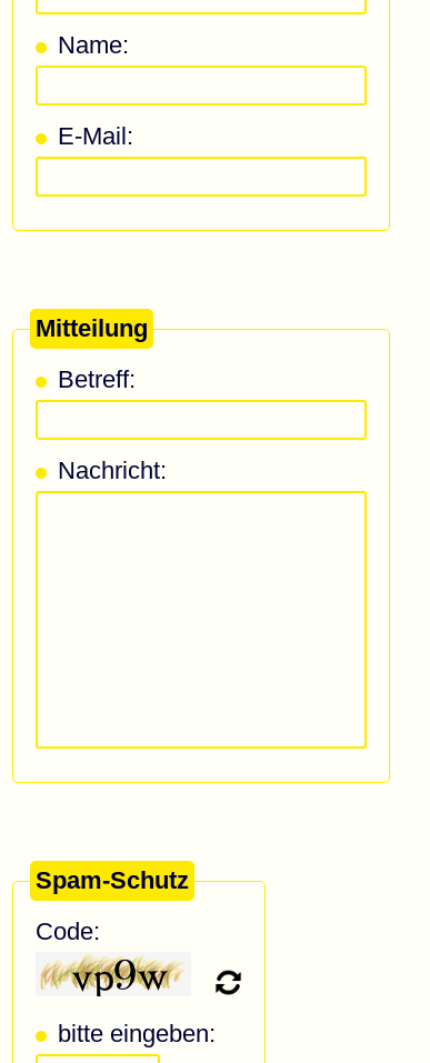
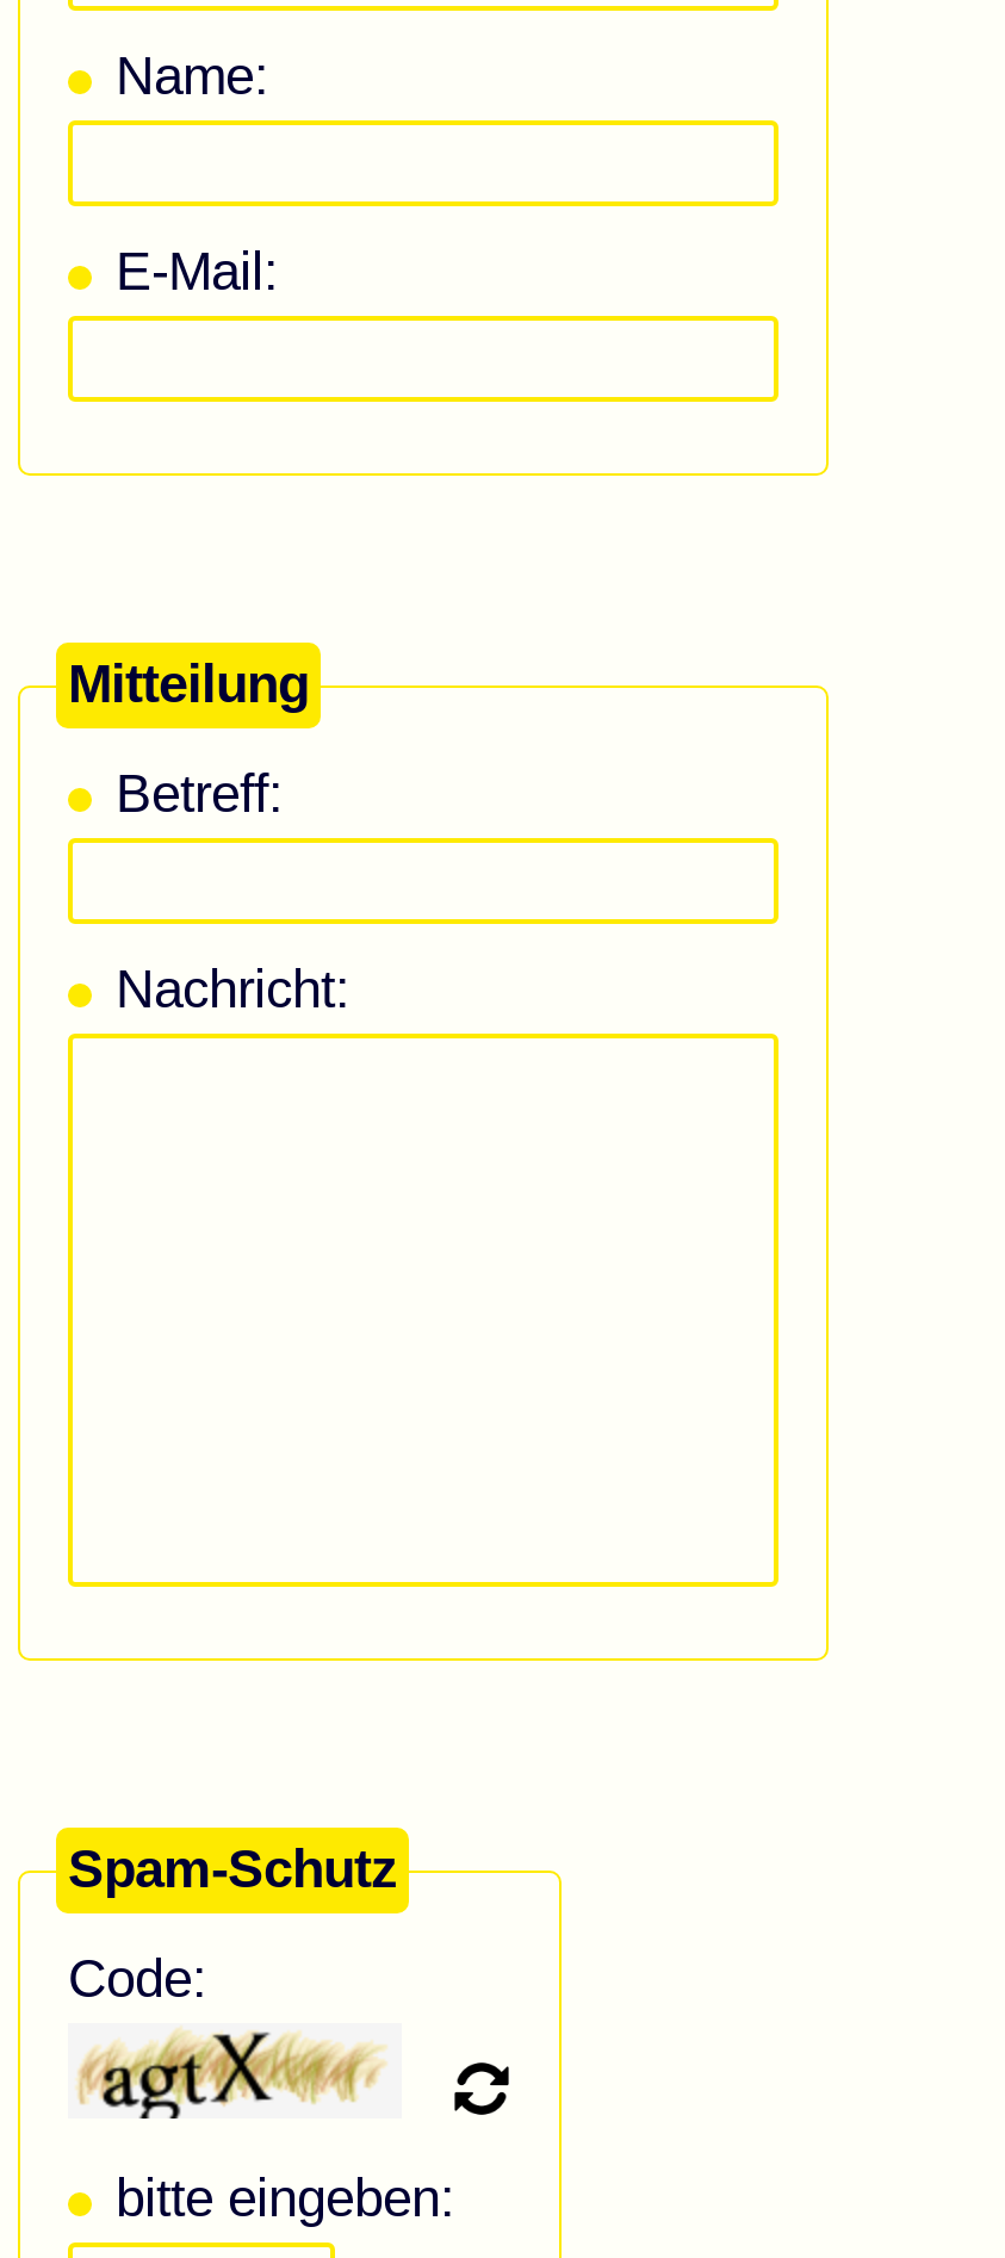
[52,956,168,997] [image] -> [101,2030,349,2121] [image]

